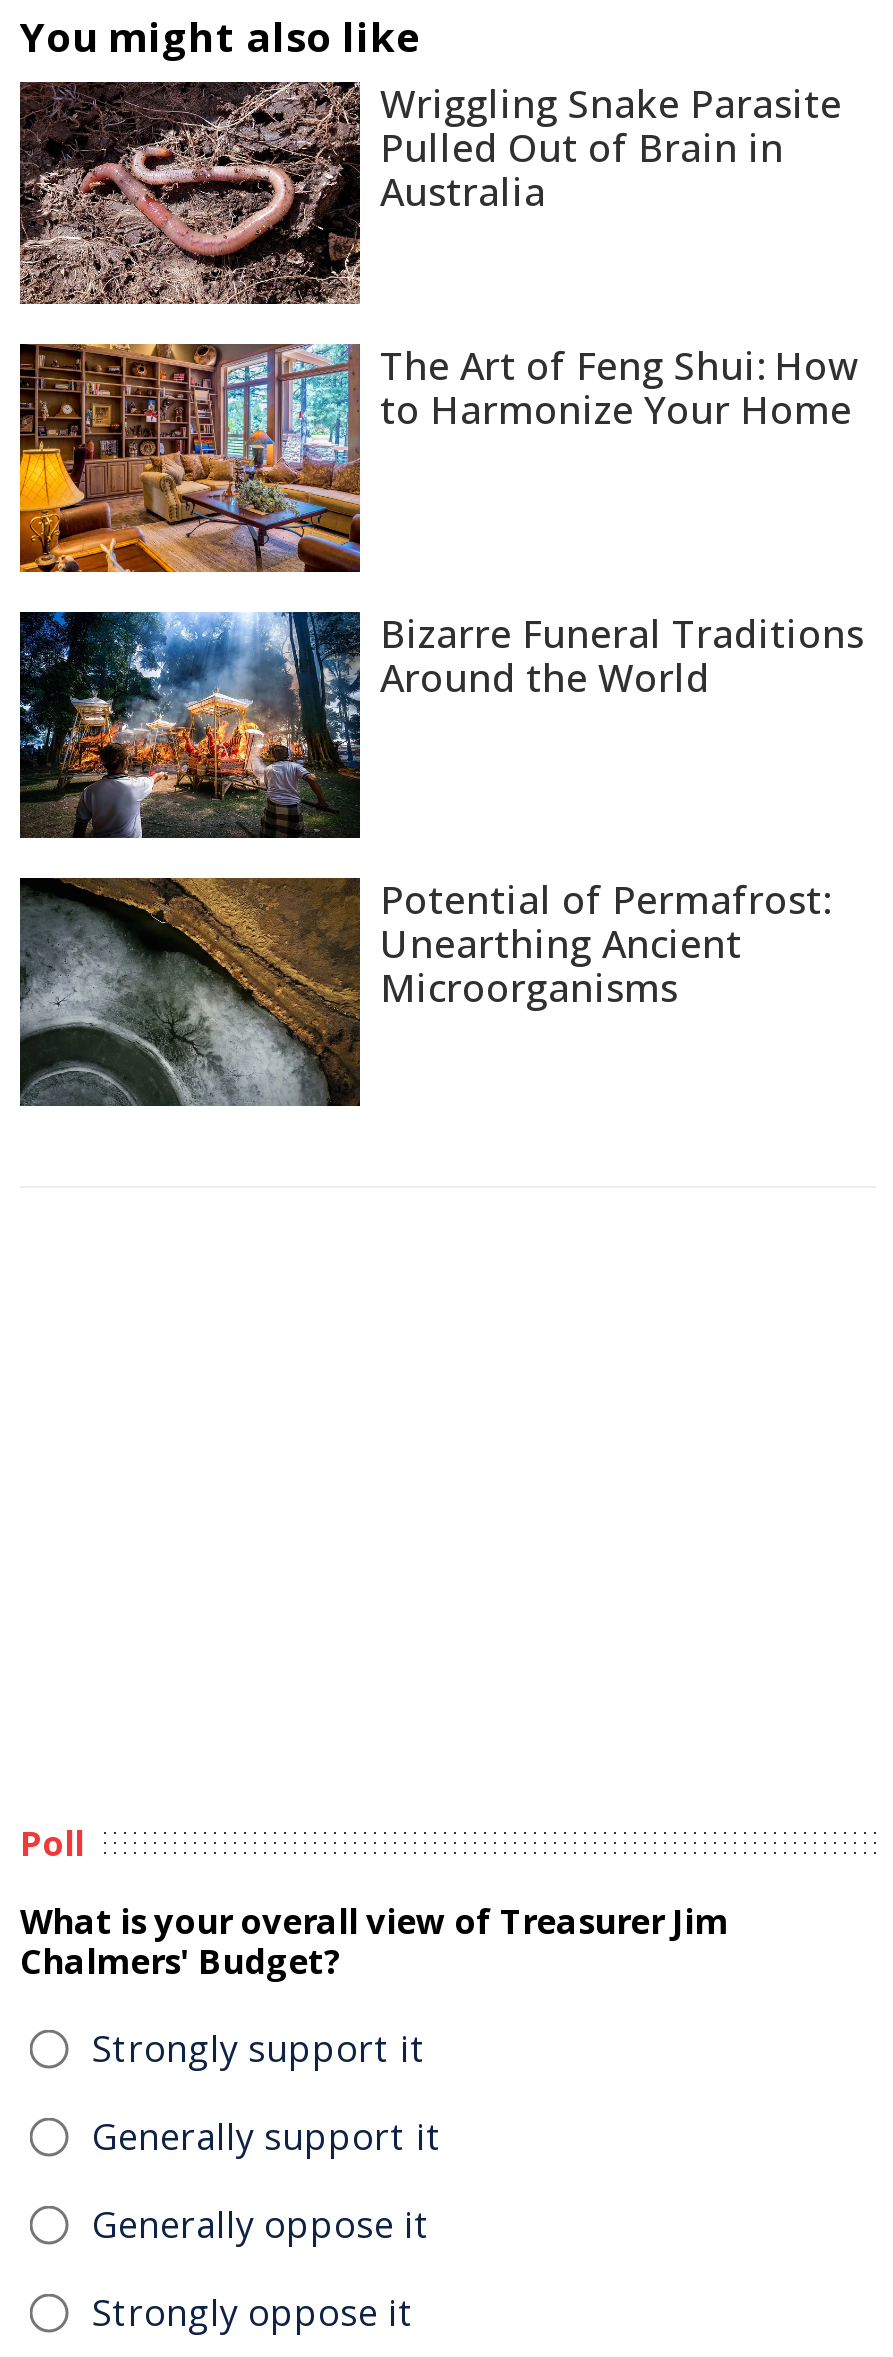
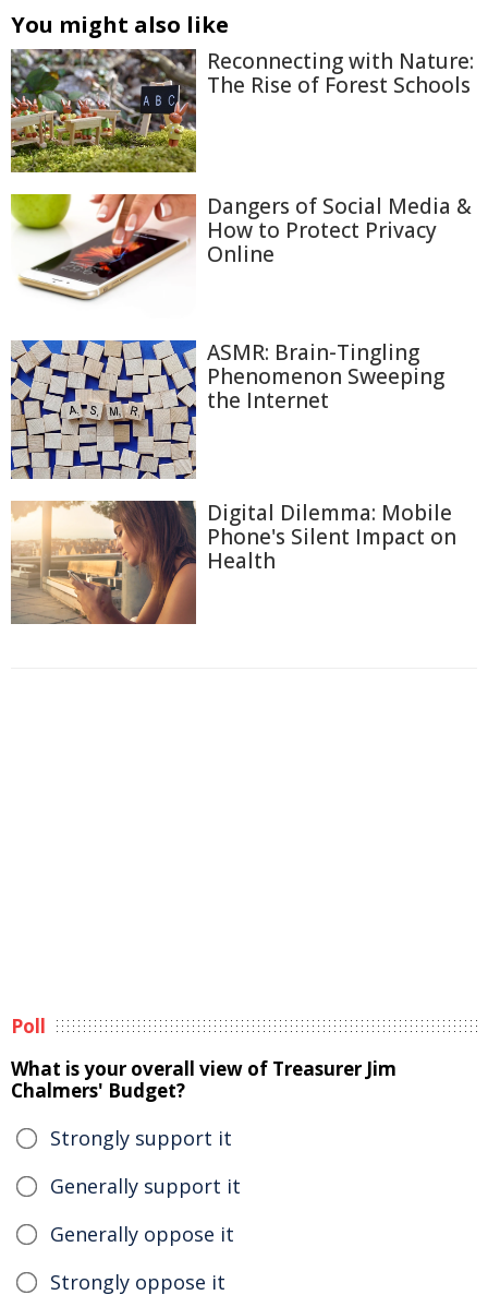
[18,78,842,306] [image] | Wriggling Snake Parasite | Pulled Out of Brain in | Australia -> [10,47,474,173] [image] | Reconnecting with Nature: | The Rise of Forest Schools
[18,341,858,574] [image] | The Art of Feng Shui: How | to Harmonize Your Home -> [10,192,472,316] [image] | Dangers of Social Media & | How to Protect Privacy | Online
[18,607,864,838] [image] | Bizarre Funeral Traditions | Around the World -> [10,338,444,480] [image] | ASMR: Brain-Tingling | Phenomenon Sweeping | the Internet
[18,874,830,1108] [image] | Potential of Permafrost: | Unearthing Ancient | Microorganisms -> [10,499,456,625] [image] | Digital Dilemma: Mobile | Phone's Silent Impact on | Health

